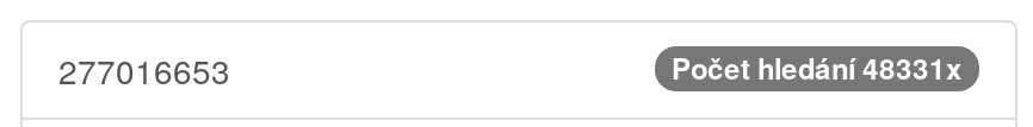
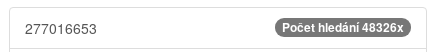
[672,46,963,89] Počet hledání 48331x -> [282,18,404,36] Počet hledání 48326x

